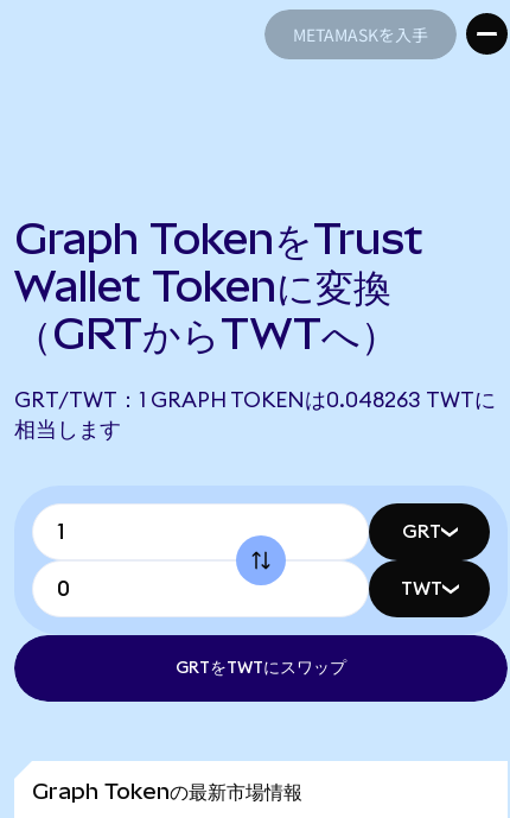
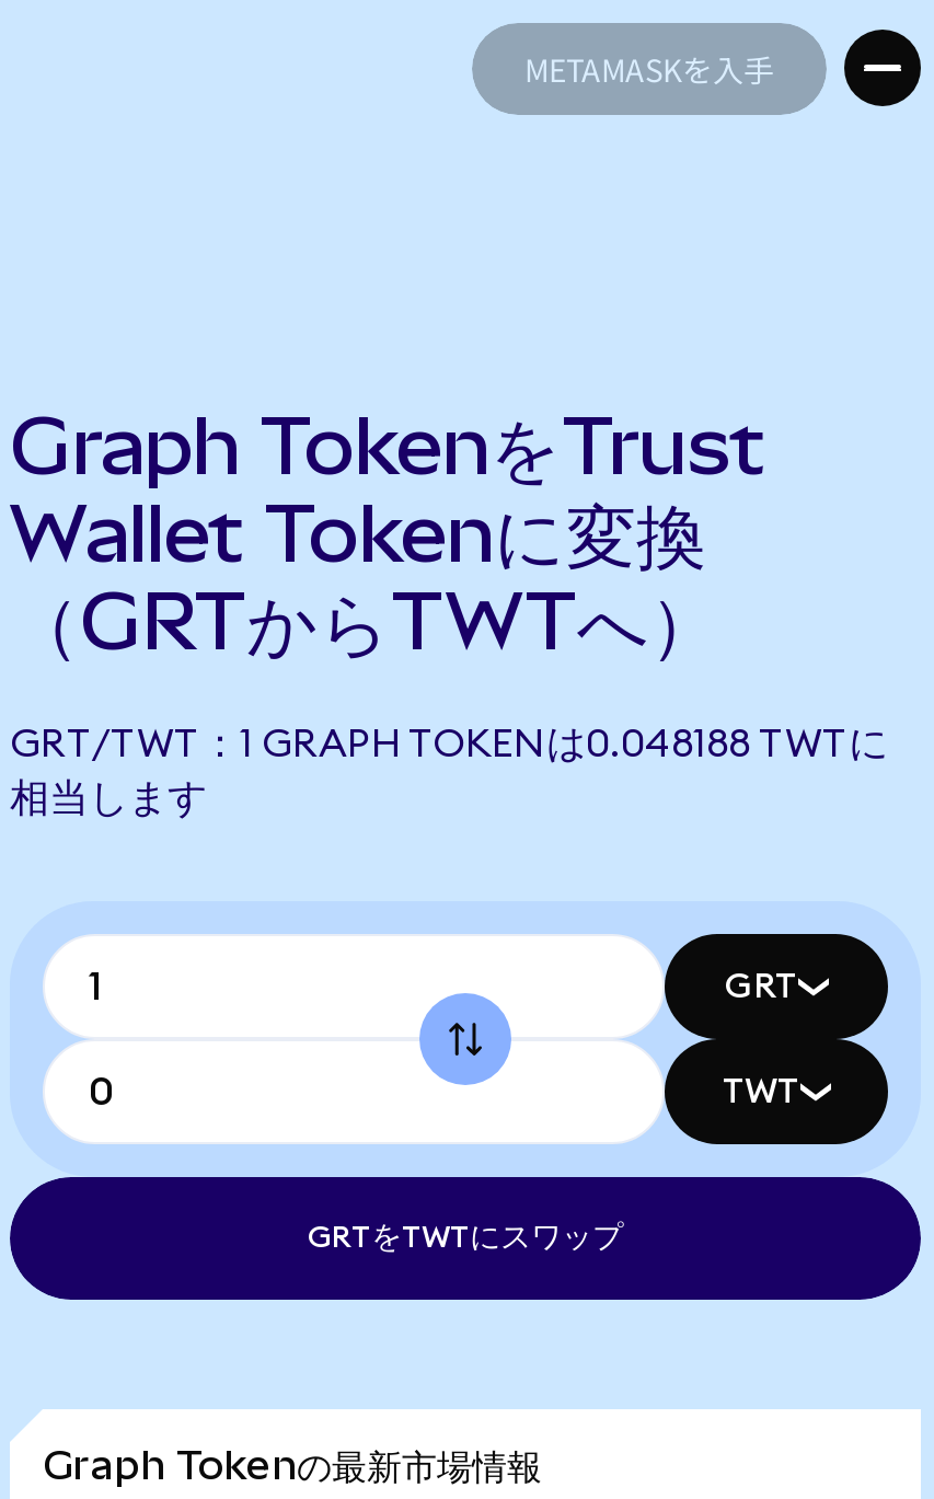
[14,389,496,411] GRT/TWT：1 GRAPH TOKENは0.048263 TWTに -> [10,724,888,763] GRT/TWT：1 GRAPH TOKENは0.048188 TWTに

